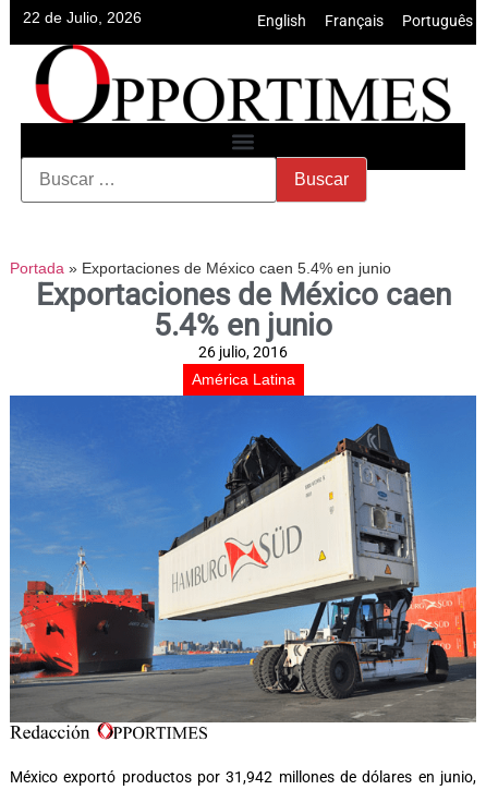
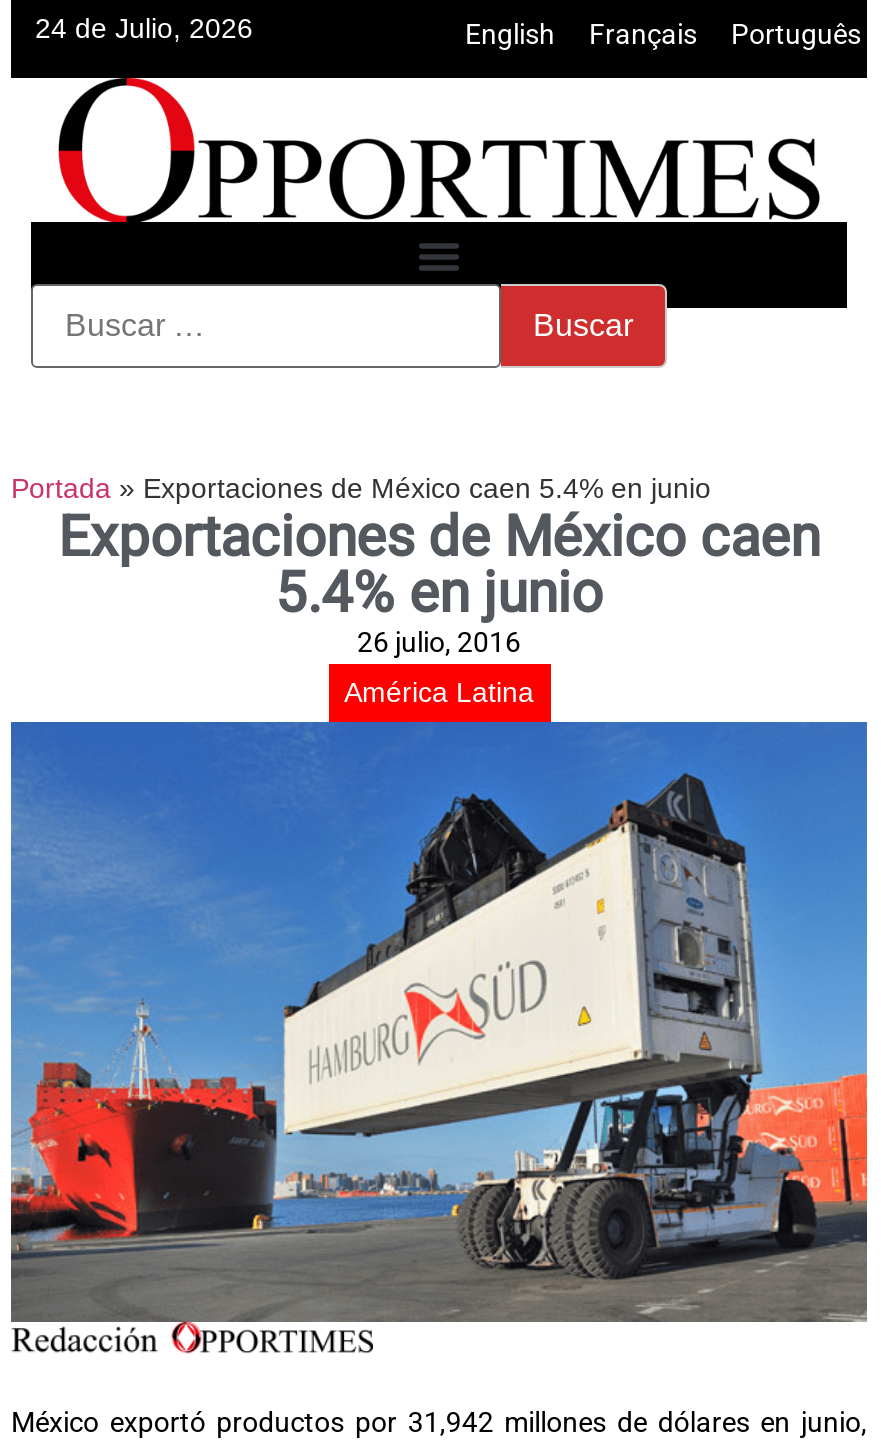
[23,9,142,26] 22 de Julio, 2026 -> [35,12,253,44] 24 de Julio, 2026

